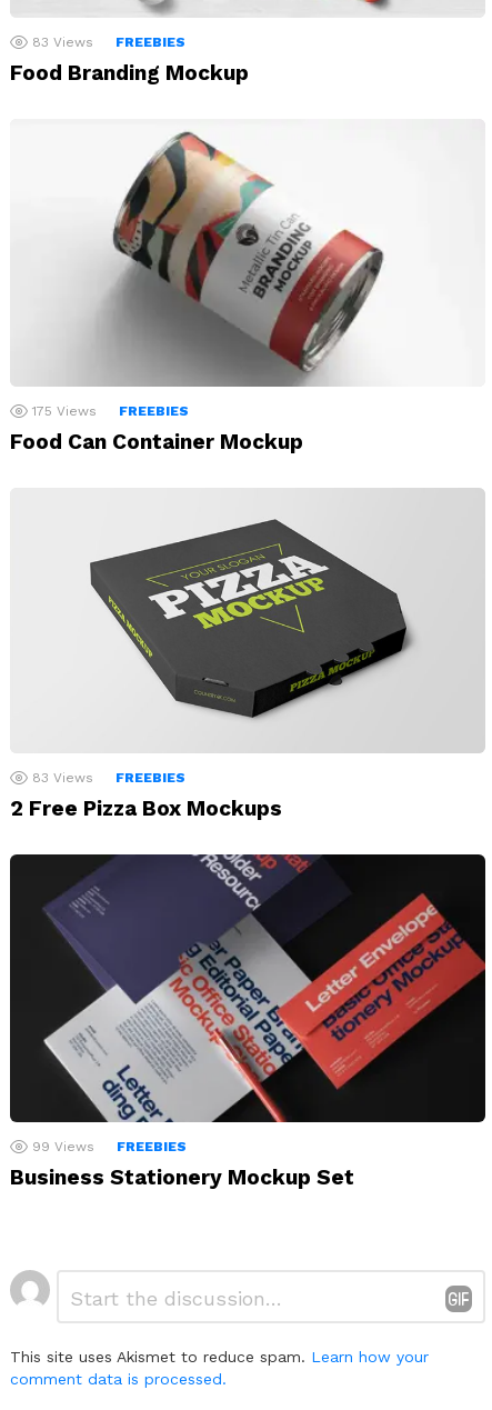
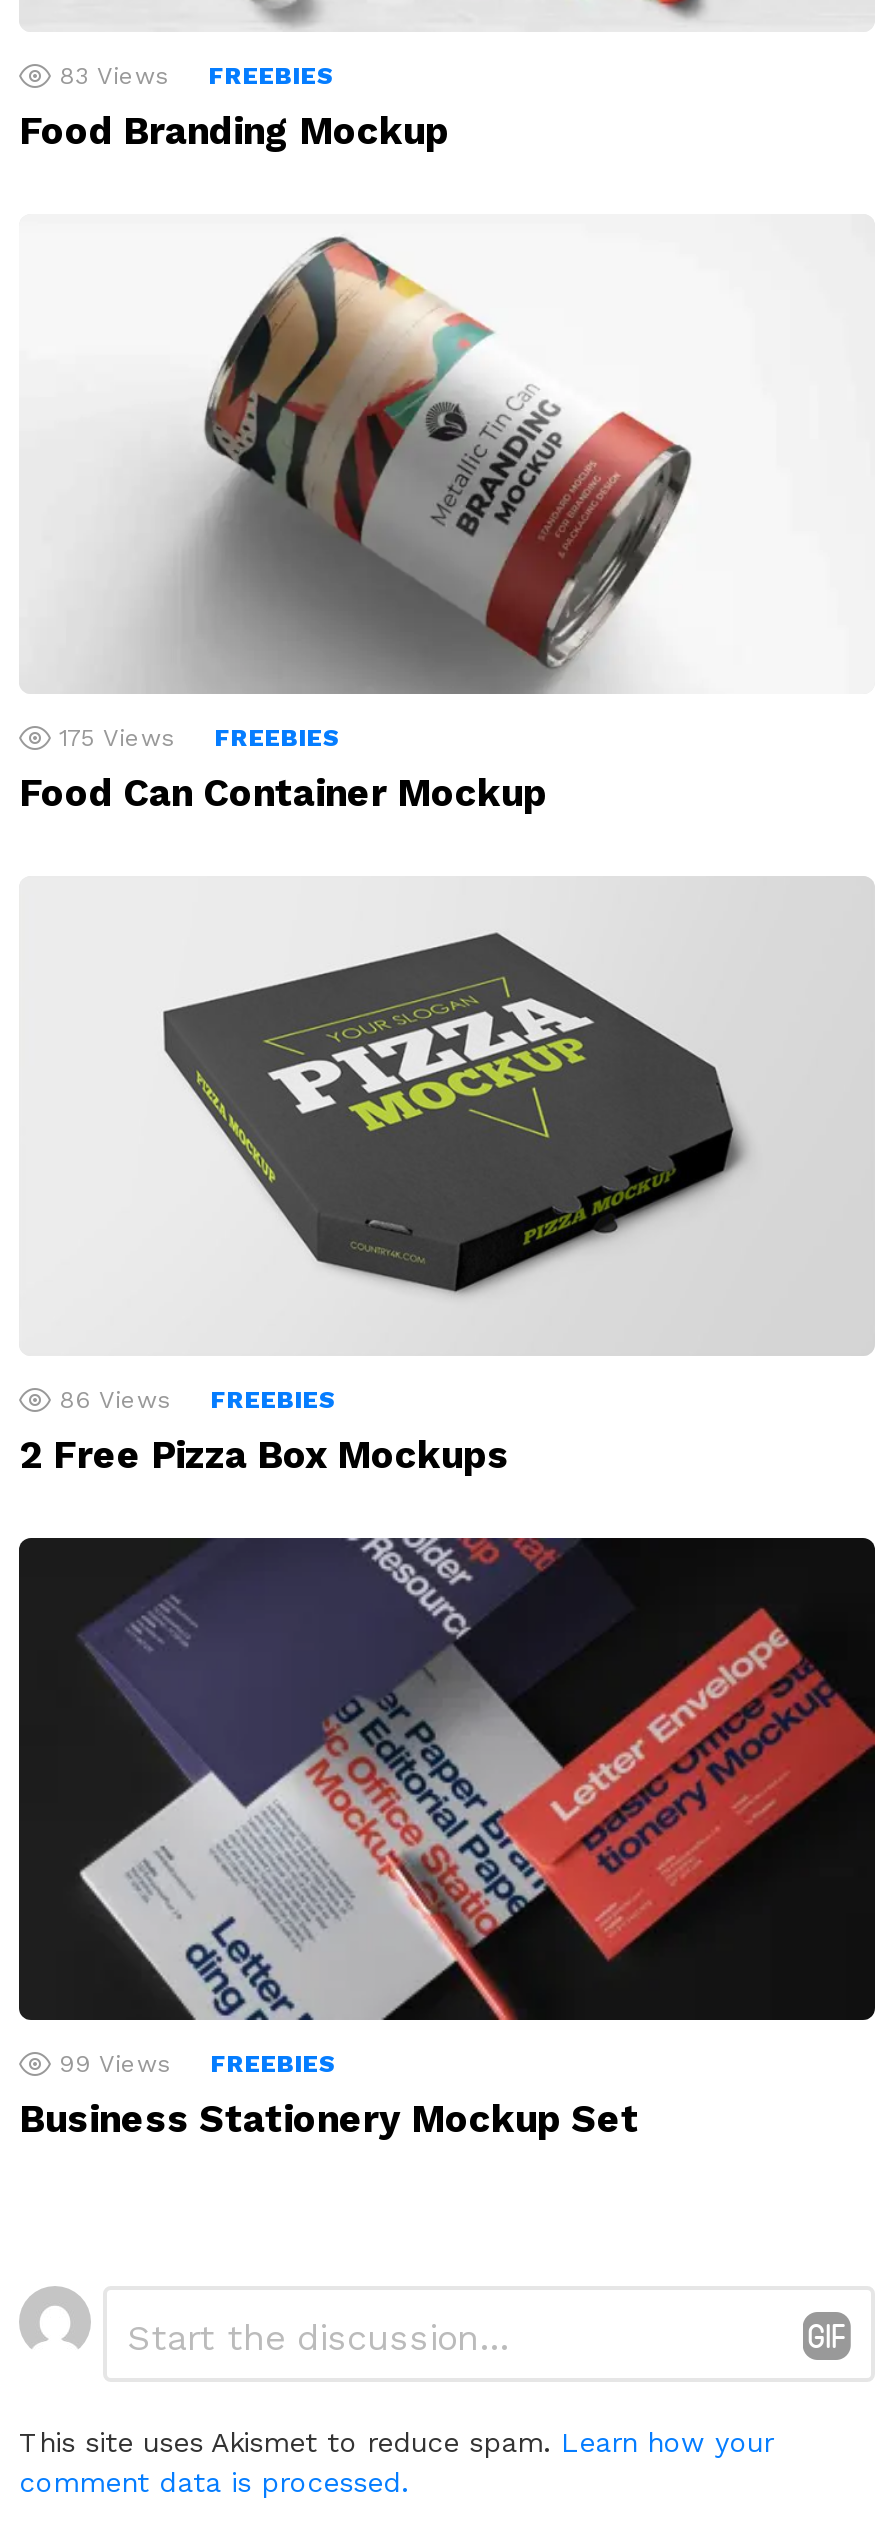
[32,770,185,786] 83 Views FREEBIES -> [59,1385,337,1413] 86 Views FREEBIES

